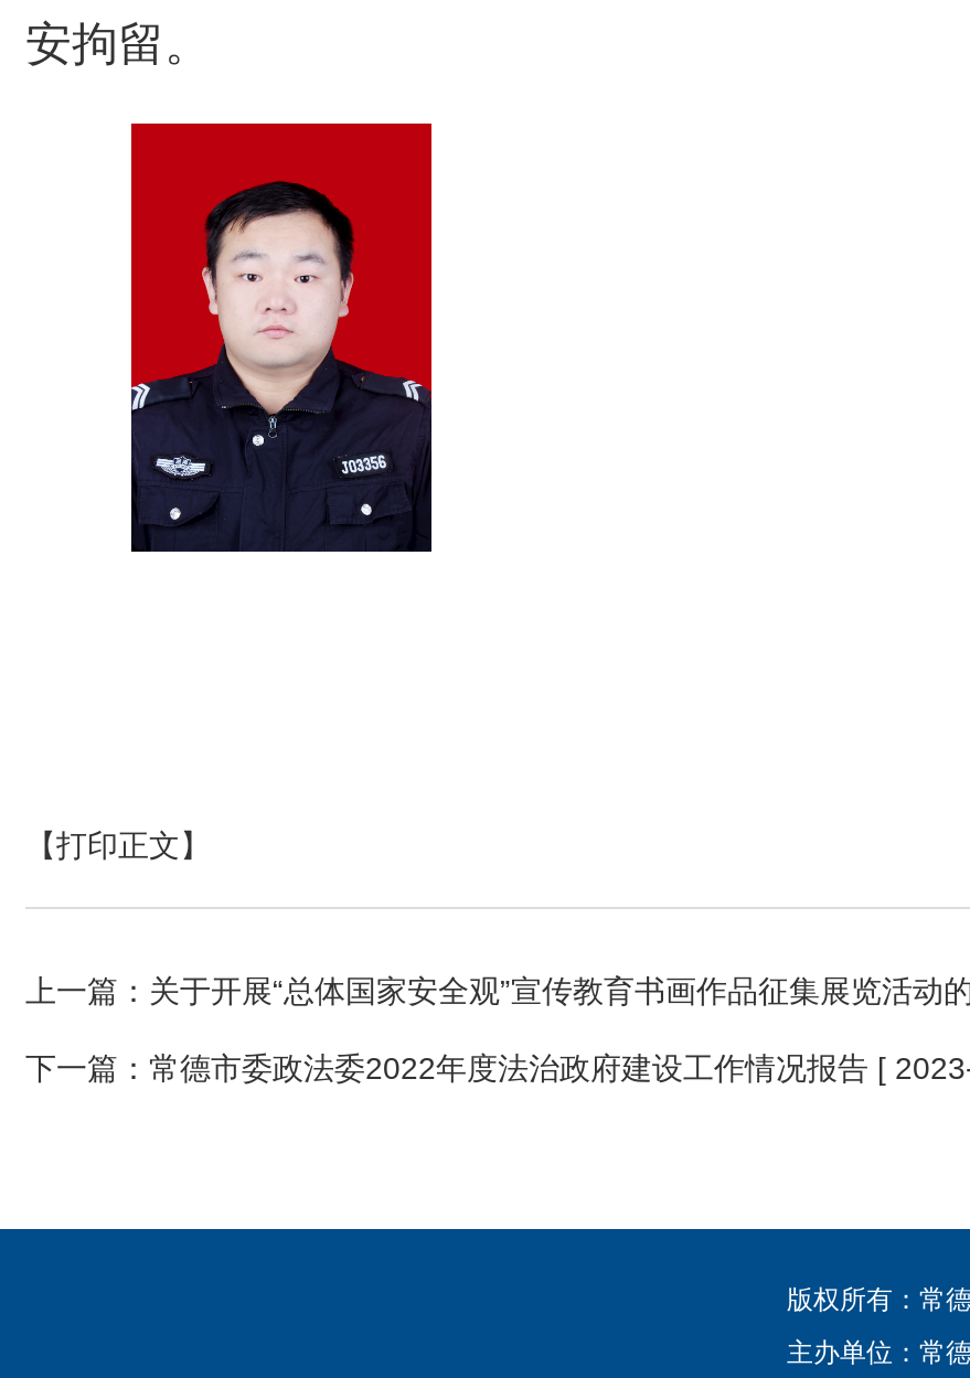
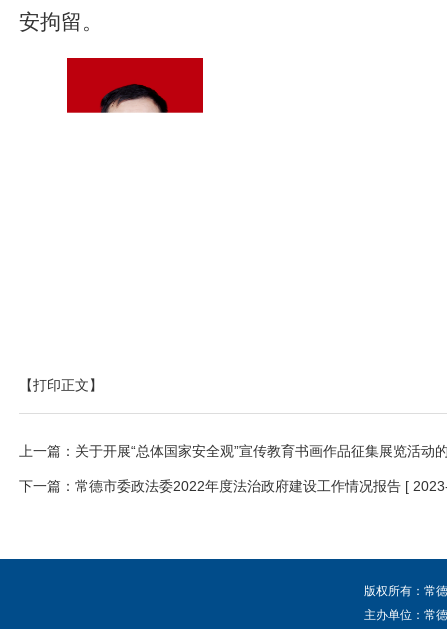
[129,243,434,554] [image] -> none

